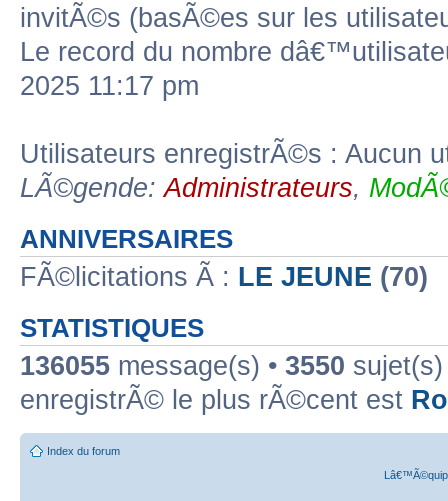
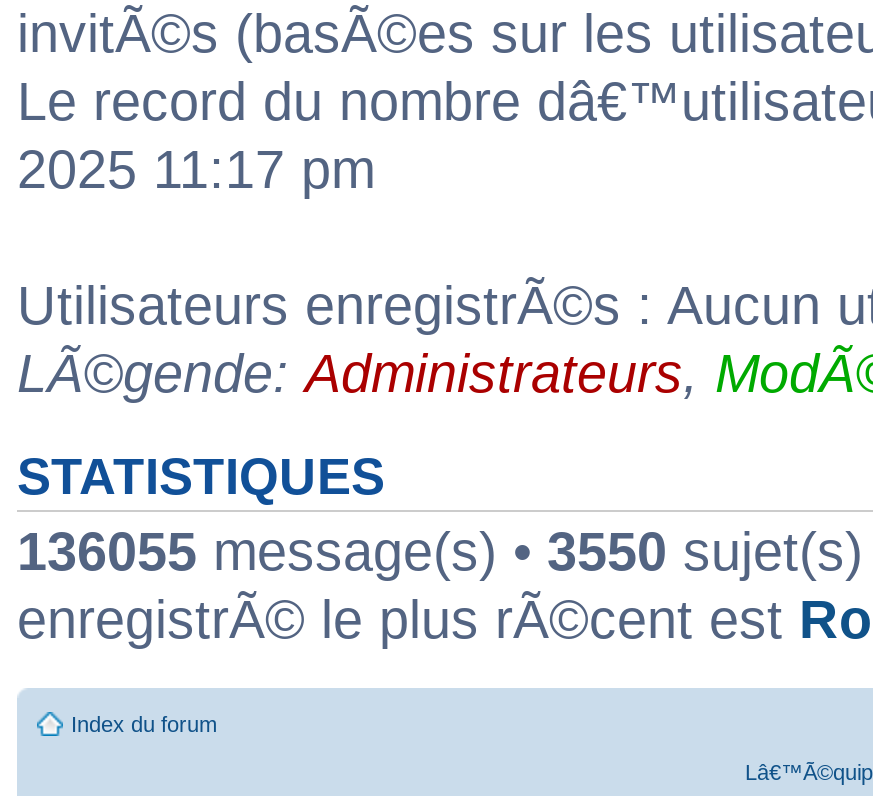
[20,225,428,292] ANNIVERSAIRES | FÃ©licitations Ã : LE JEUNE (70) -> none

